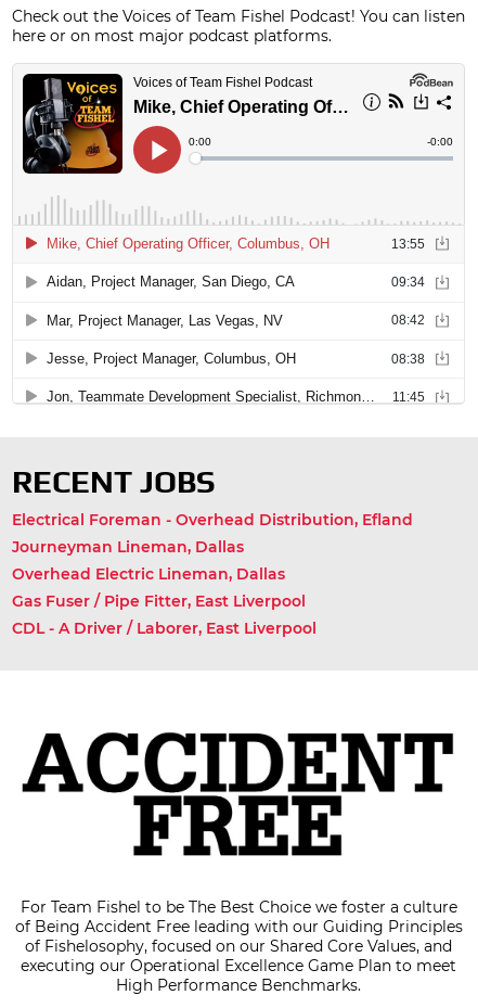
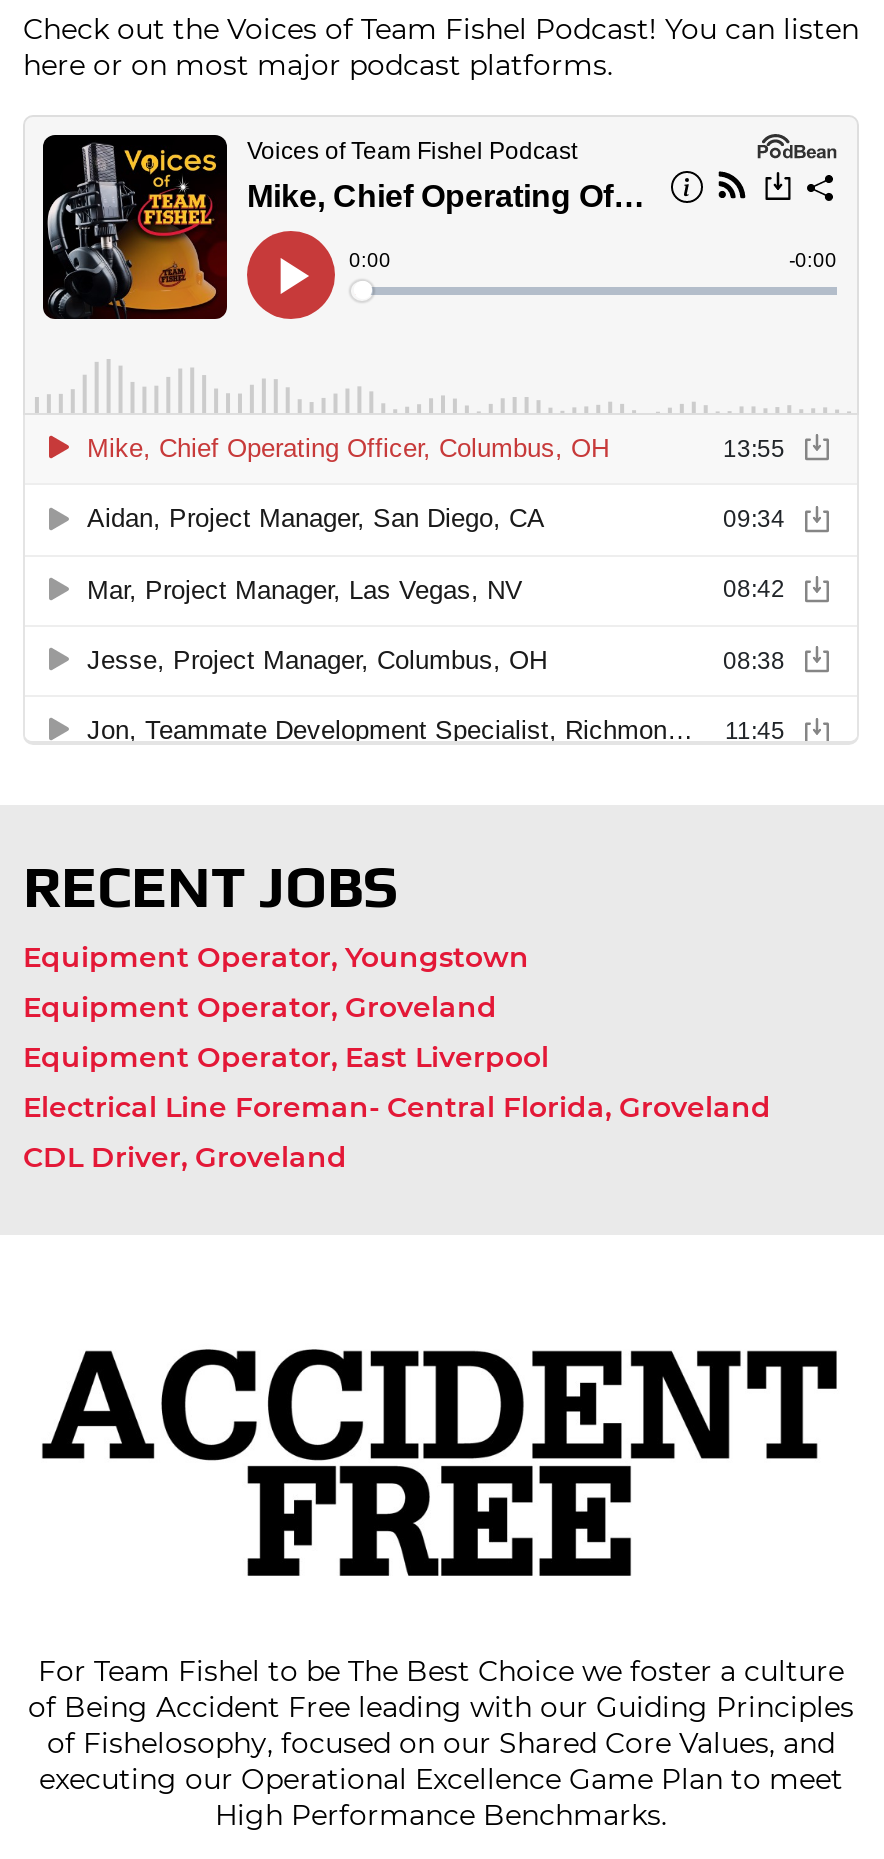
[12,510,413,638] Electrical Foreman - Overhead Distribution, Efland | Journeyman Lineman, Dallas | Overhead Electric Lineman, Dallas | Gas Fuser / Pipe Fitter, East Liverpool | CDL - A Driver / Laborer, East Liverpool -> [23,940,771,1176] Equipment Operator, Youngstown | Equipment Operator, Groveland | Equipment Operator, East Liverpool | Electrical Line Foreman- Central Florida, Groveland | CDL Driver, Groveland

